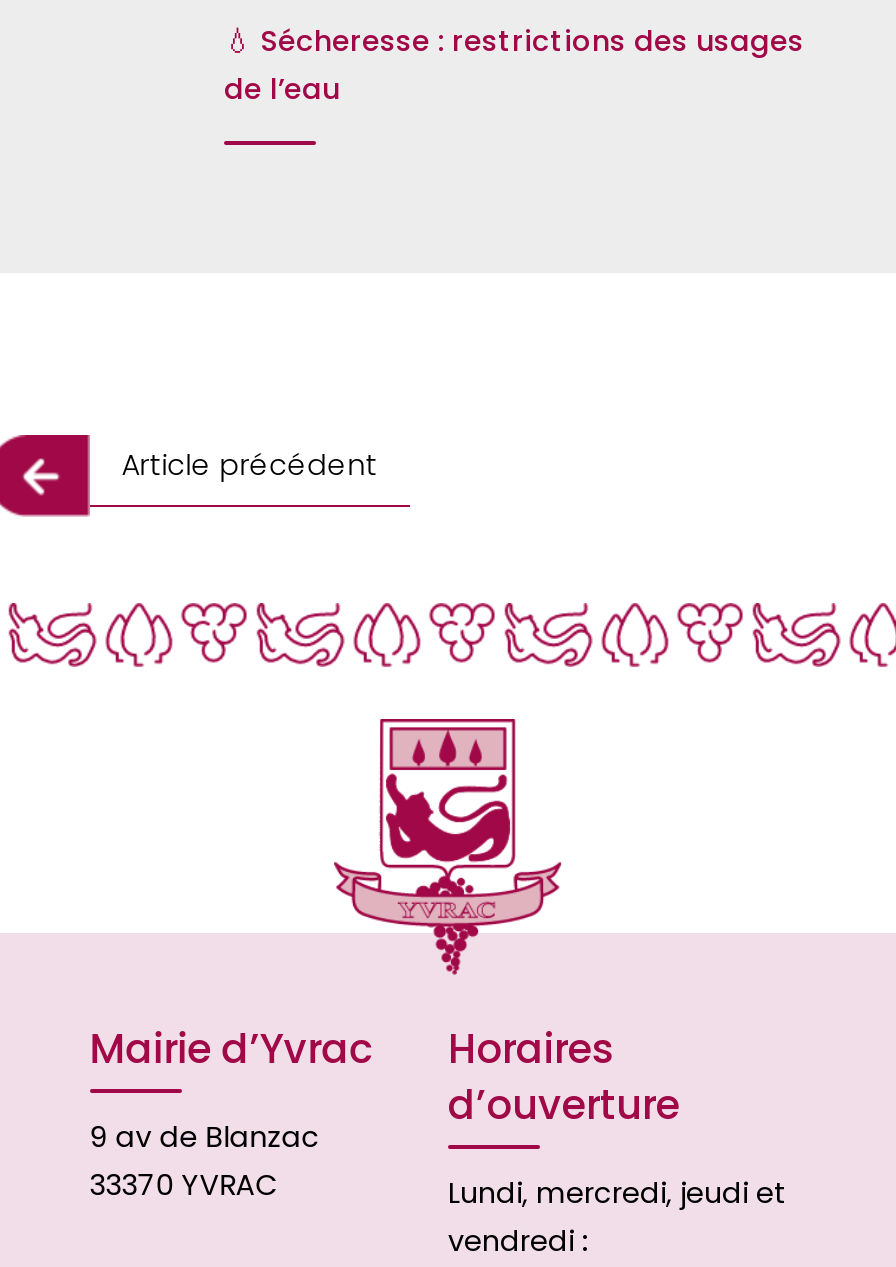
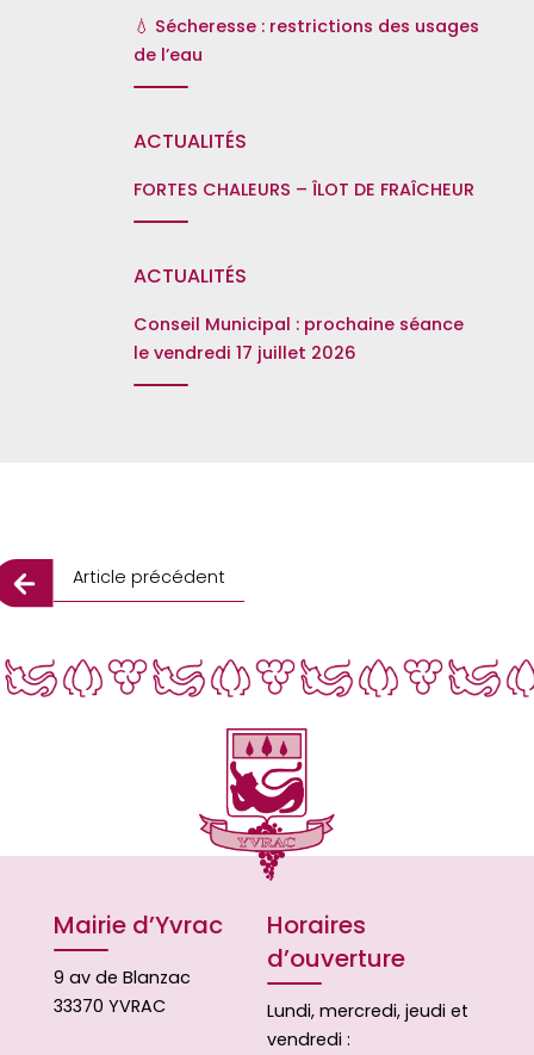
none -> [133,127,474,365] ACTUALITÉS | FORTES CHALEURS – ÎLOT DE FRAÎCHEUR | ACTUALITÉS | Conseil Municipal : prochaine séance | le vendredi 17 juillet 2026

